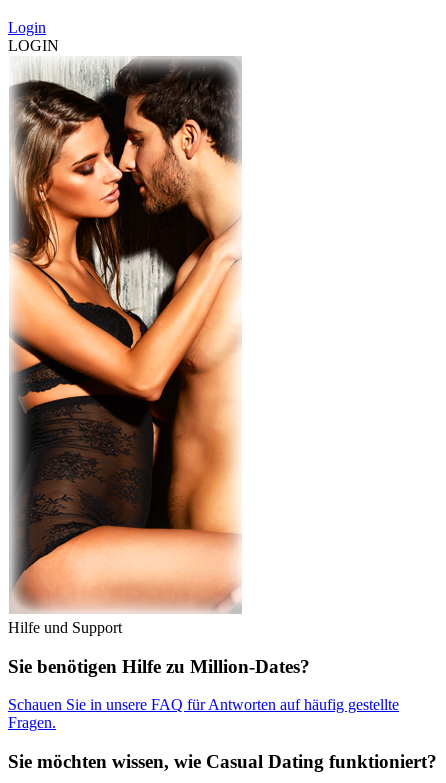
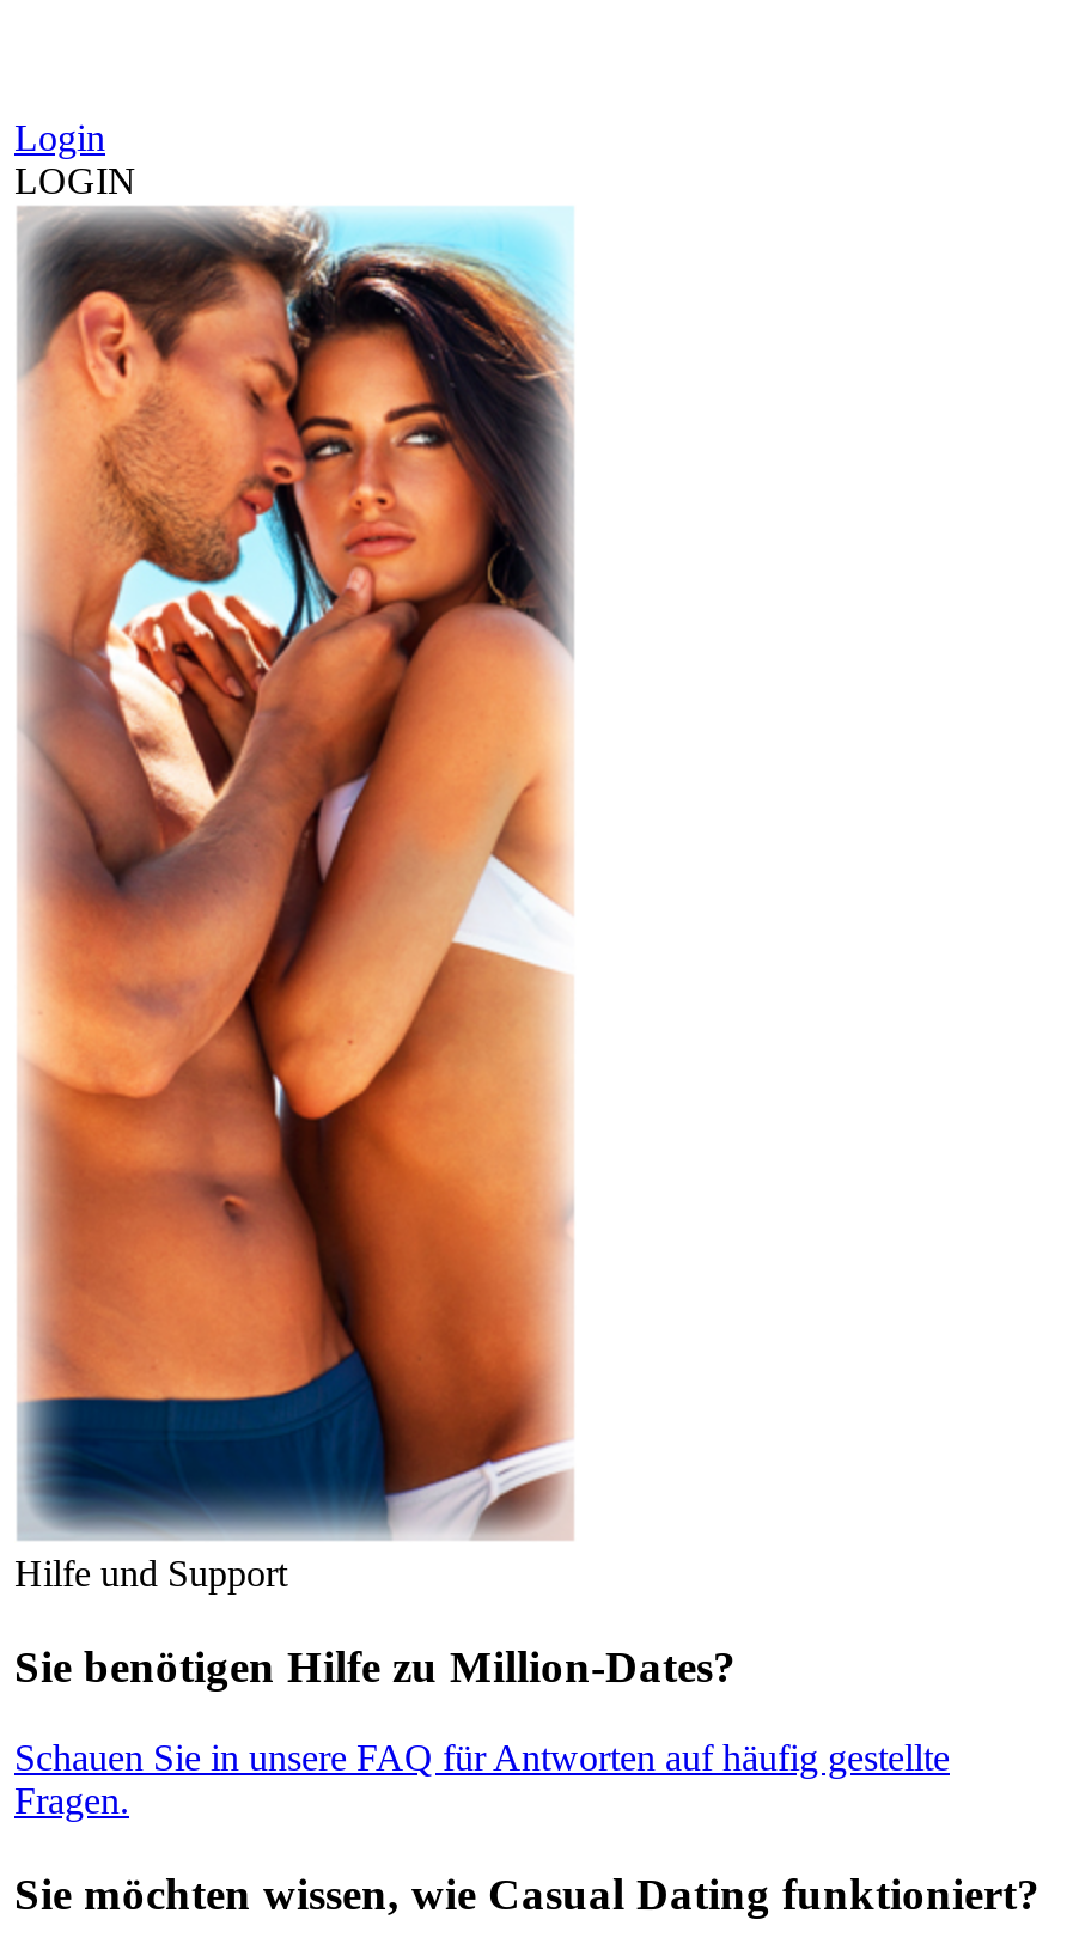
[9,56,242,613] [image] -> [17,206,574,1541] [image]

